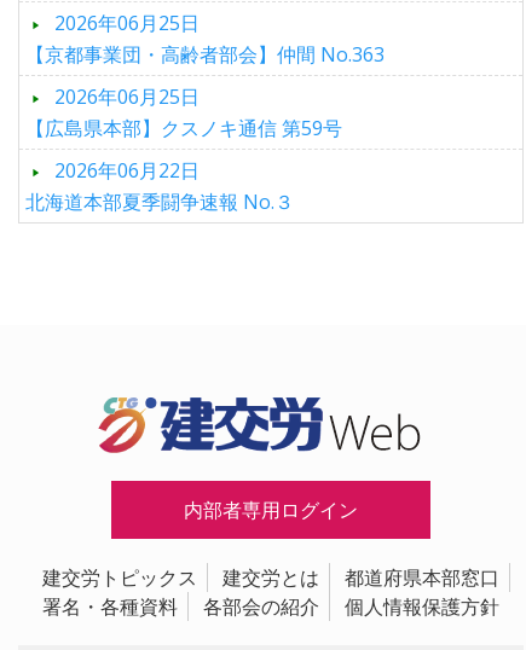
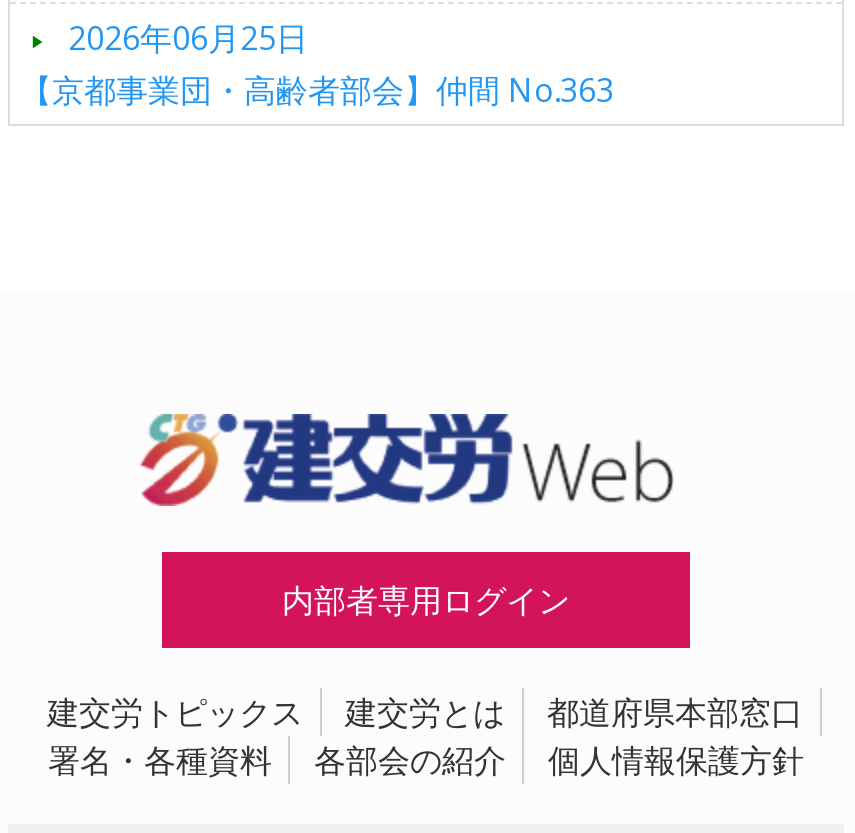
[25,84,342,215] 2026年06月25日 | 【広島県本部】クスノキ通信 第59号 | 2026年06月22日 | 北海道本部夏季闘争速報 No.３ -> none

